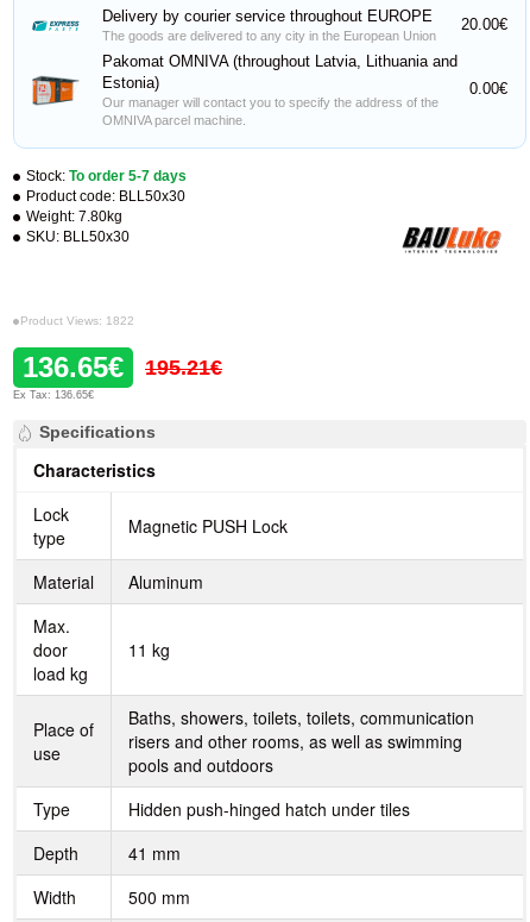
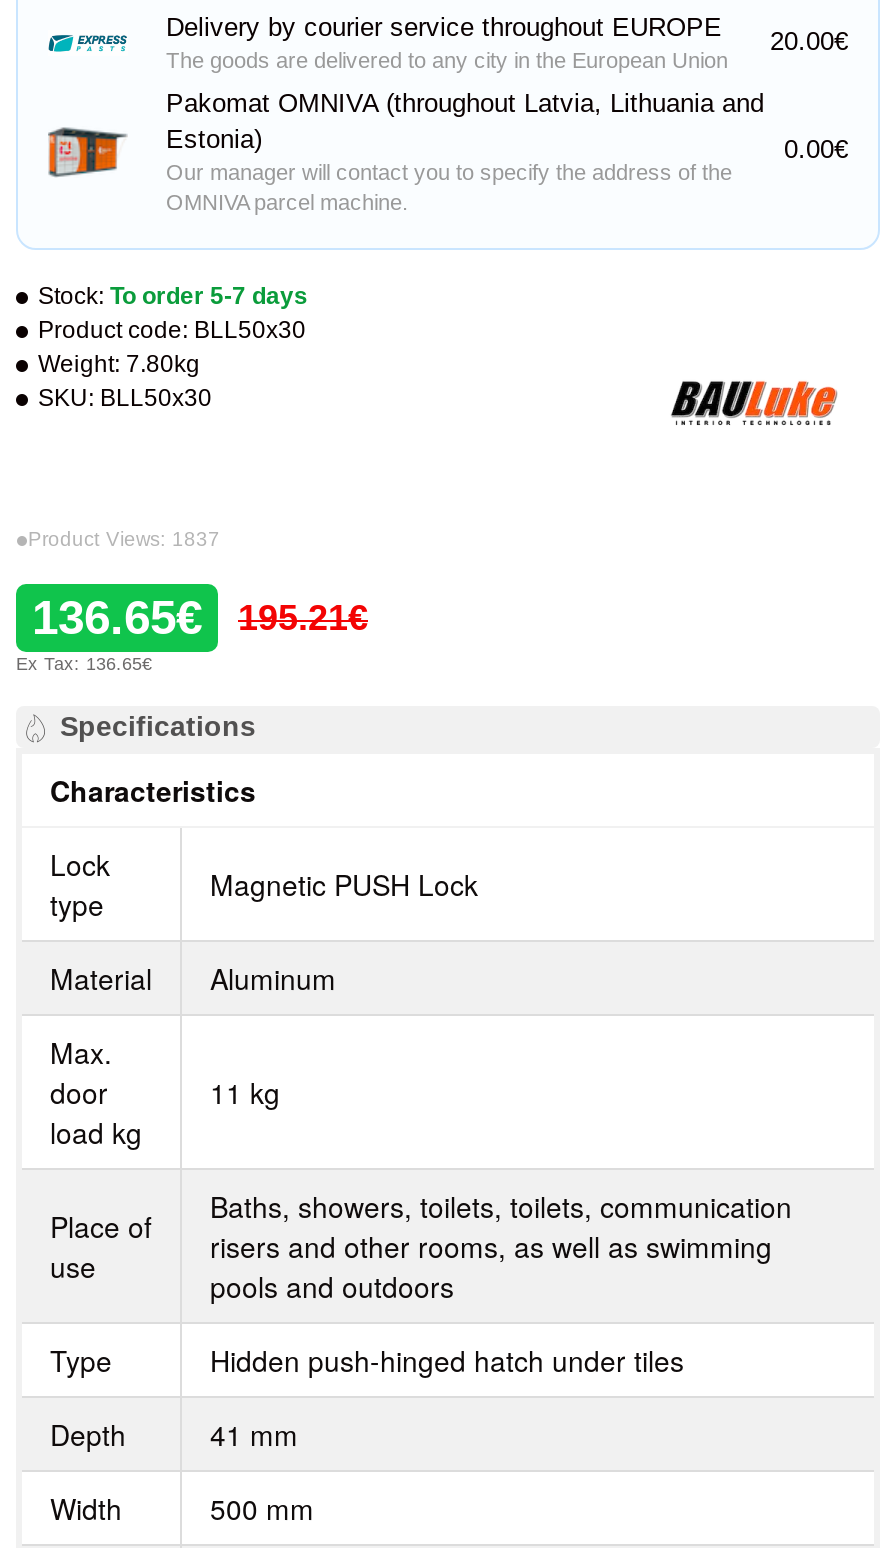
[20,314,134,327] Product Views: 1822 -> [28,528,220,550] Product Views: 1837

